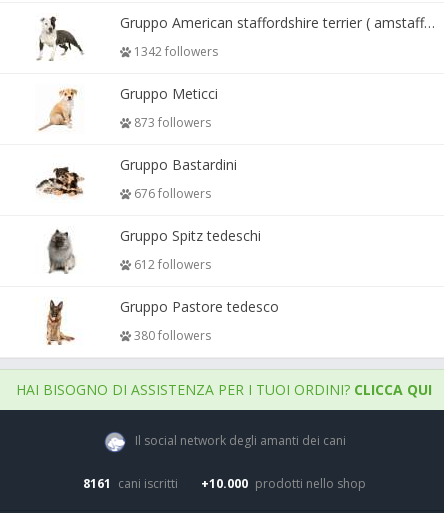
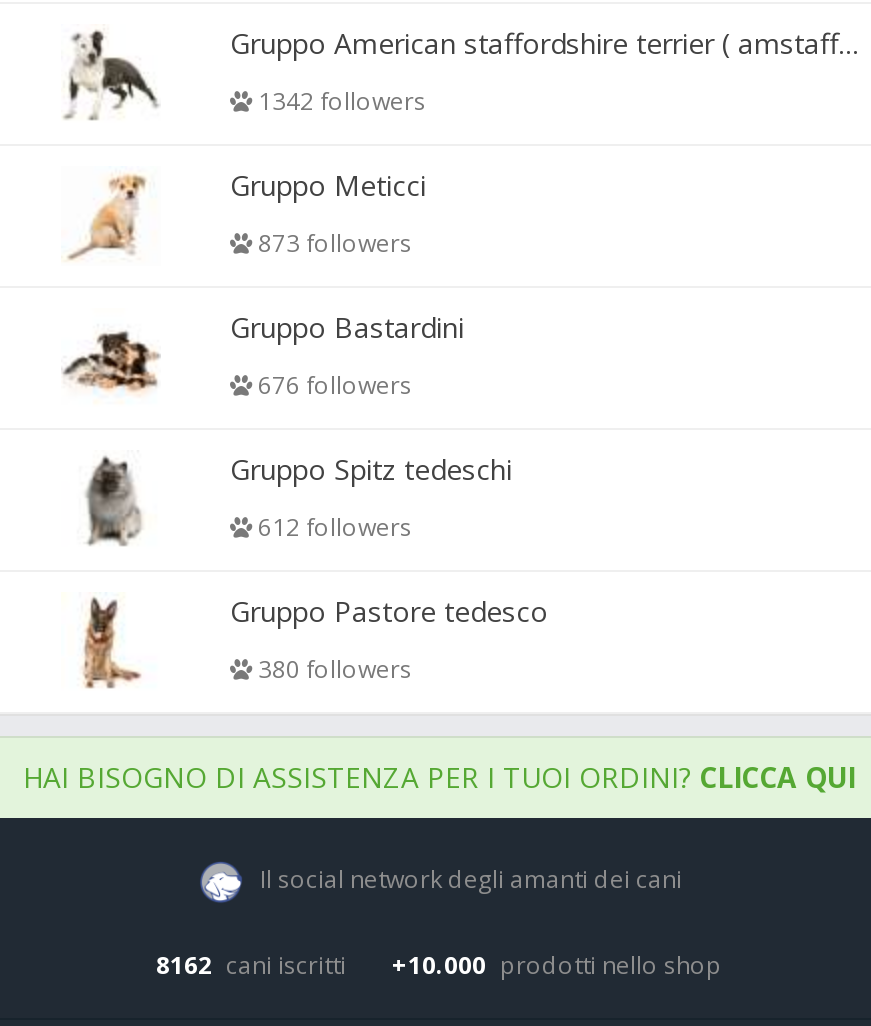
[82,475,177,492] 8161 cani iscritti -> [156,948,346,982] 8162 cani iscritti

